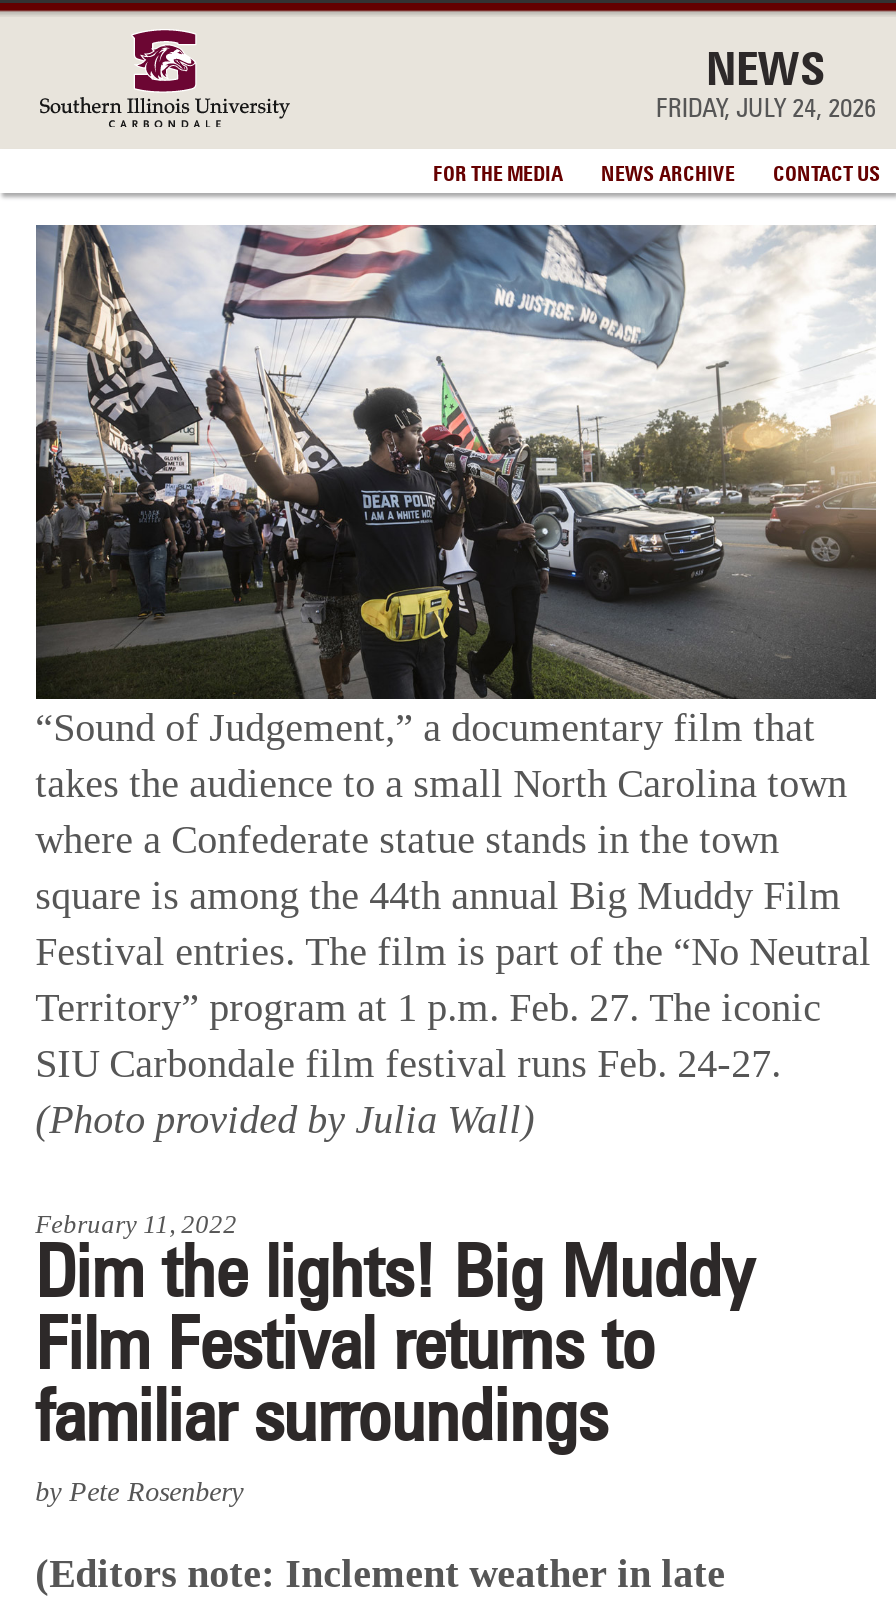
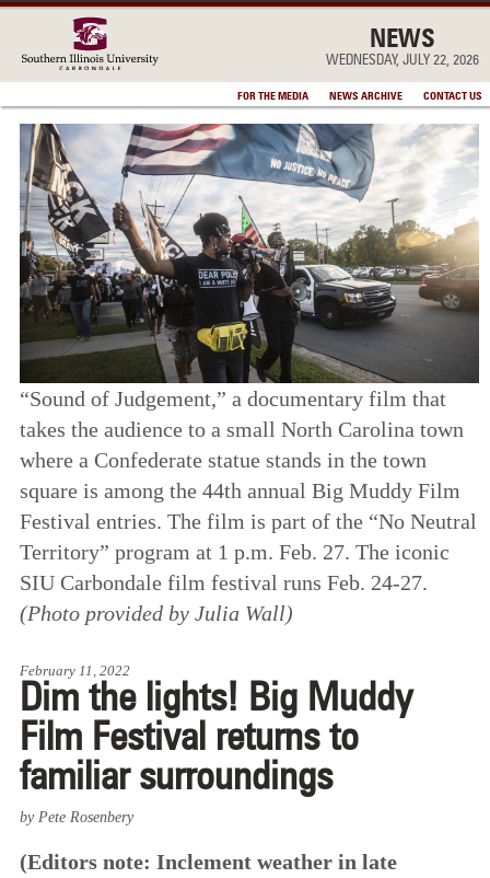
[656,97,876,123] FRIDAY, JULY 24, 2026 -> [326,54,479,68] WEDNESDAY, JULY 22, 2026

